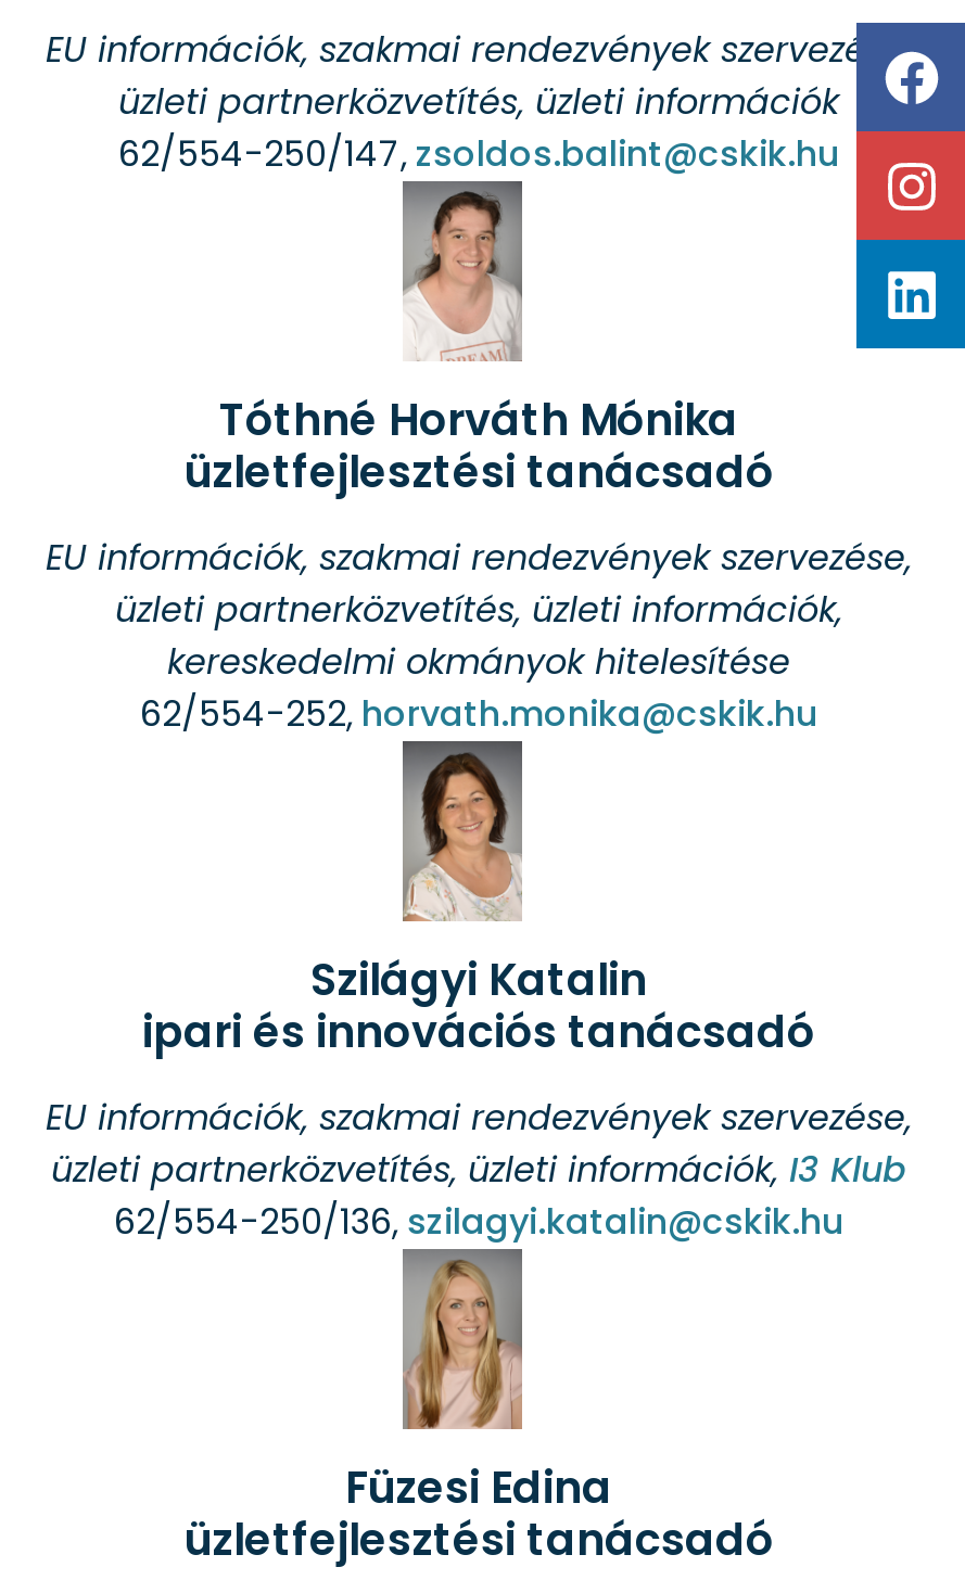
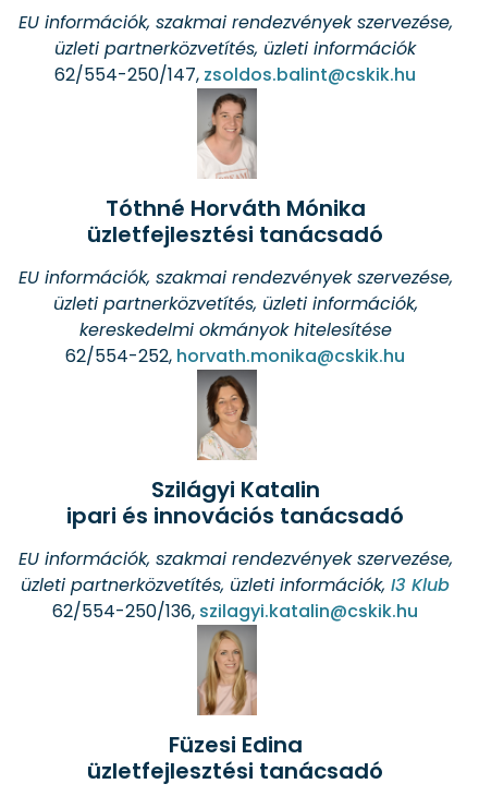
[854,20,958,352] [image] -> none

